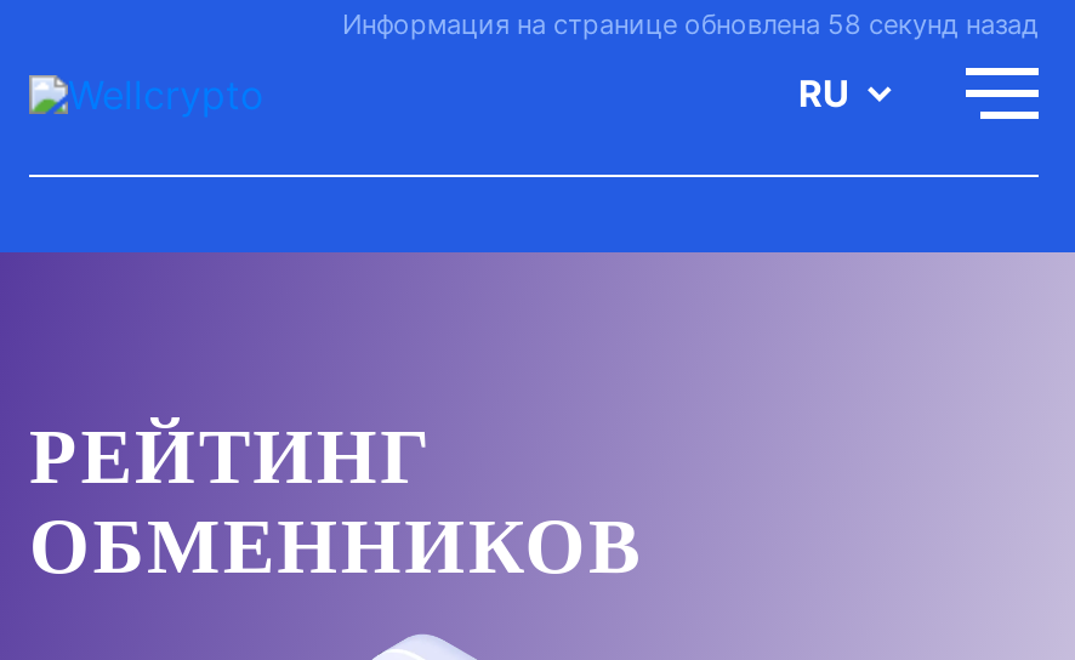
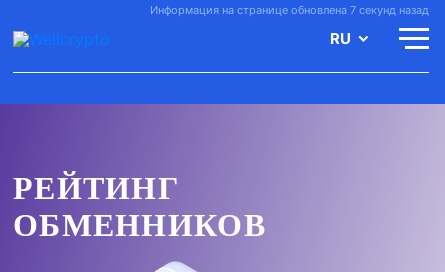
[342,7,1039,41] Информация на странице обновлена 58 секунд назад -> [150,3,429,17] Информация на странице обновлена 7 секунд назад

